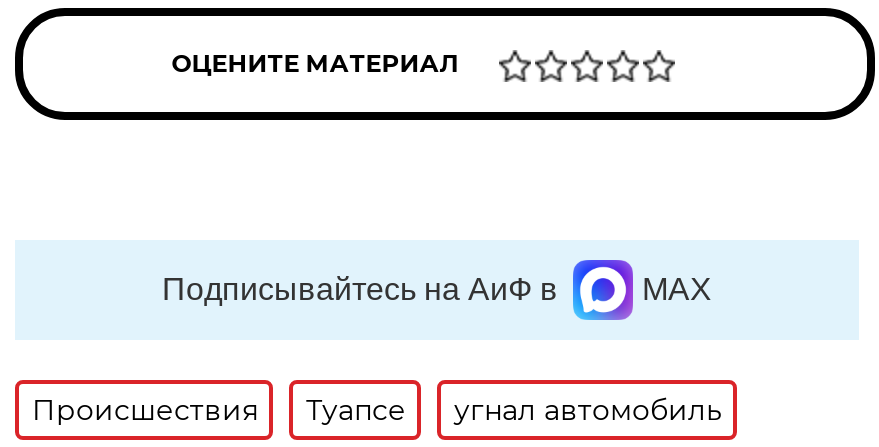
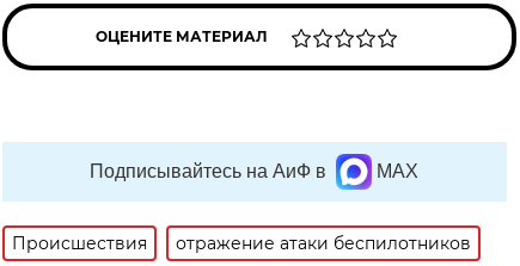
[306,392,722,428] Туапсе | угнал автомобиль -> [176,233,471,254] отражение атаки беспилотников

